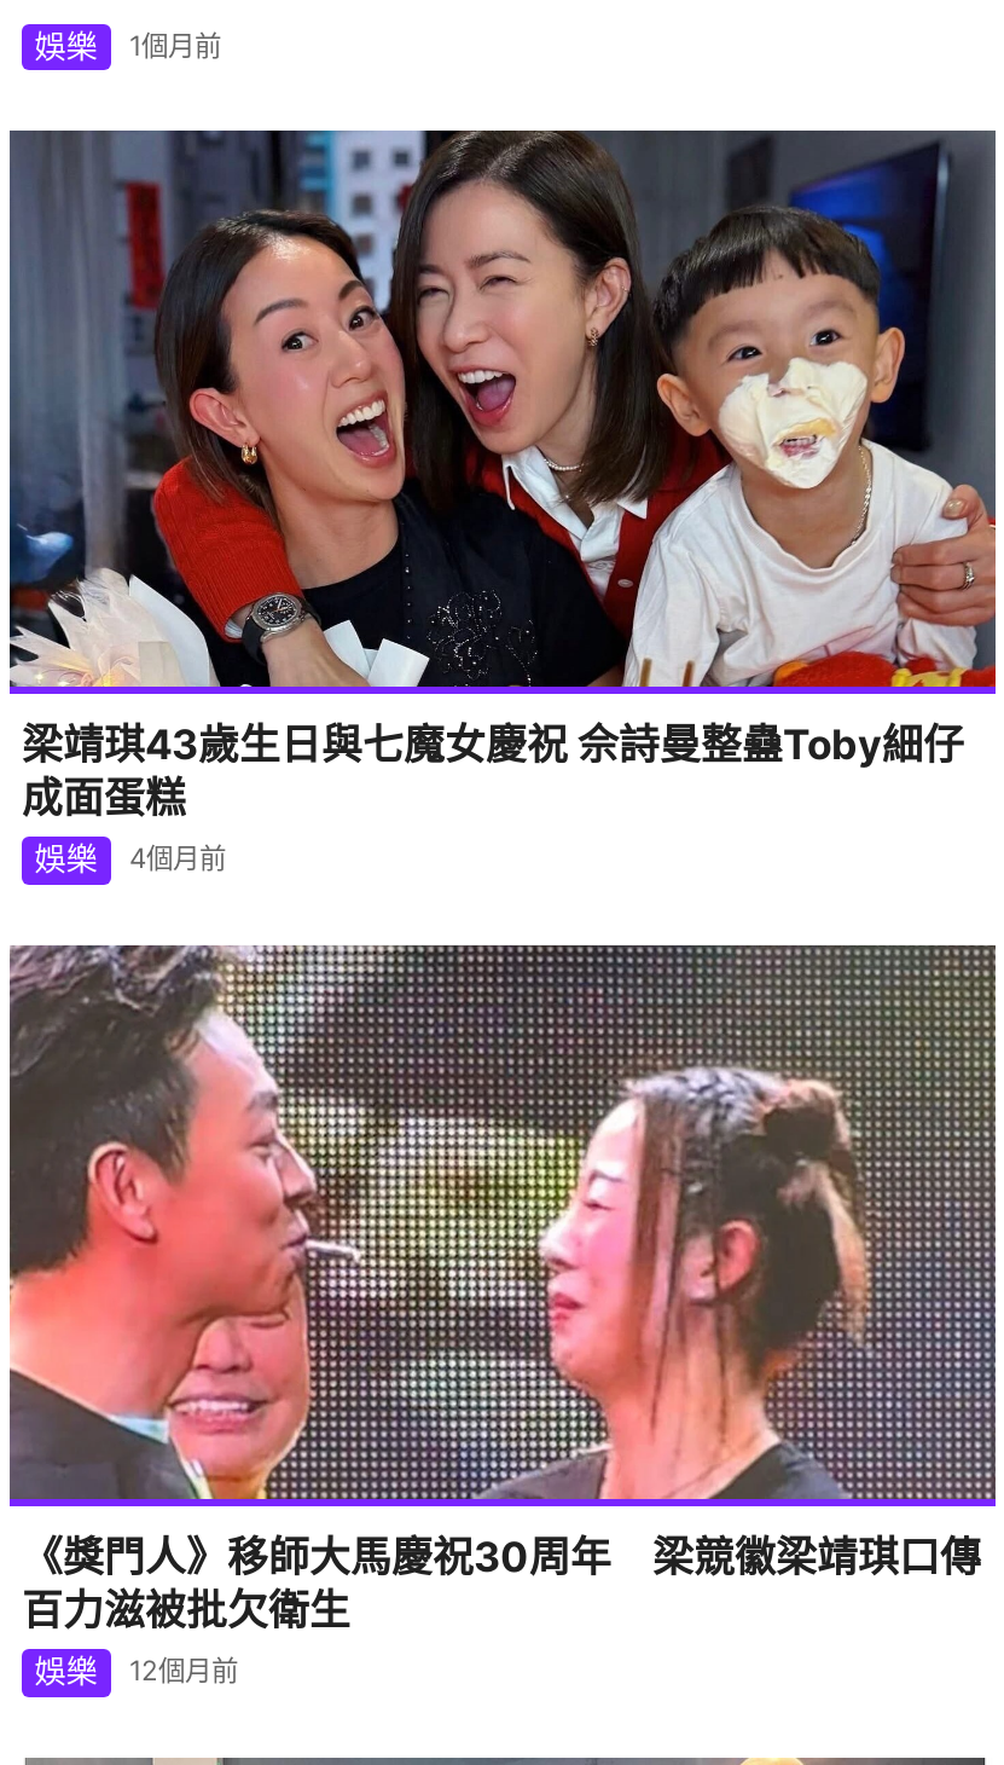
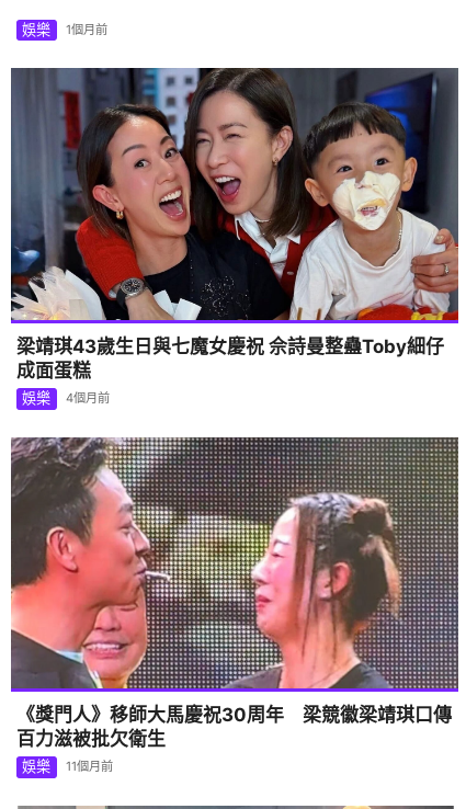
[34,1652,238,1691] 娛樂 12個月前 -> [22,758,112,775] 娛樂 11個月前

